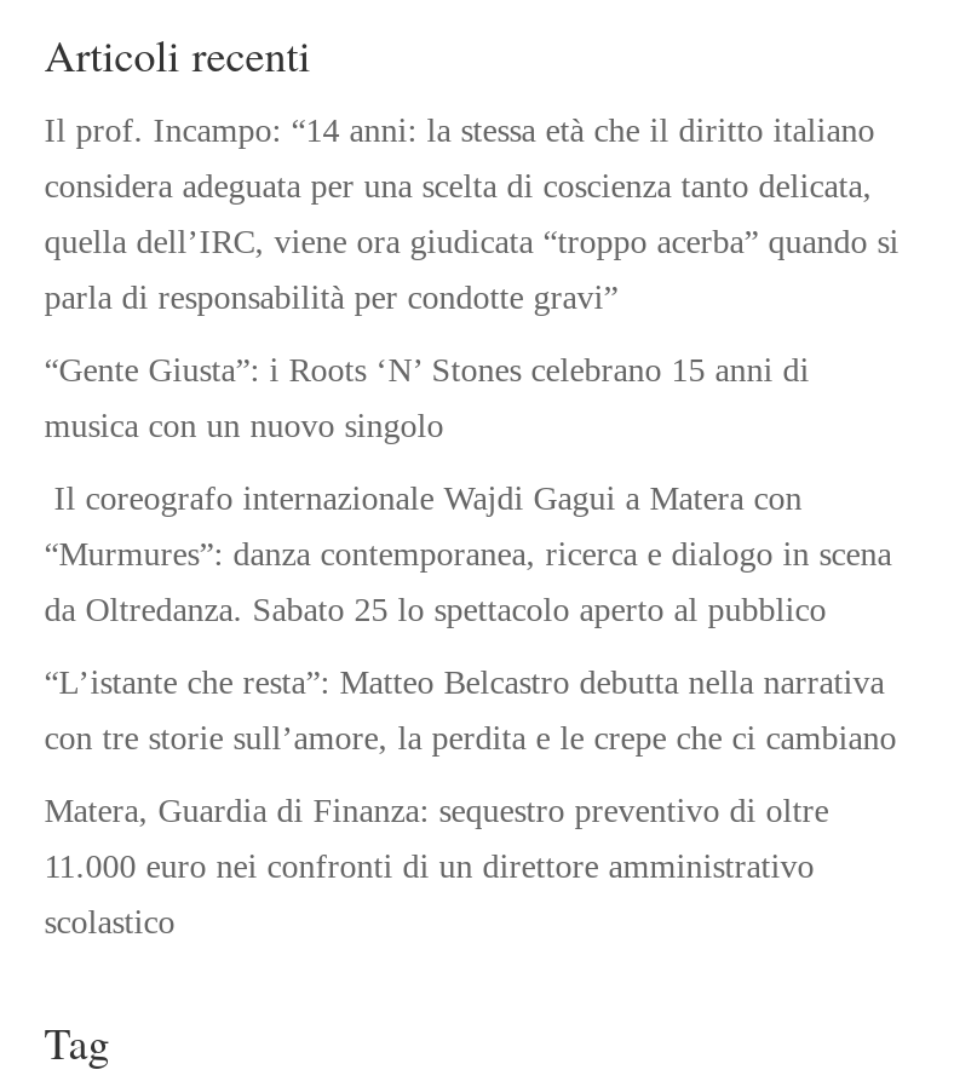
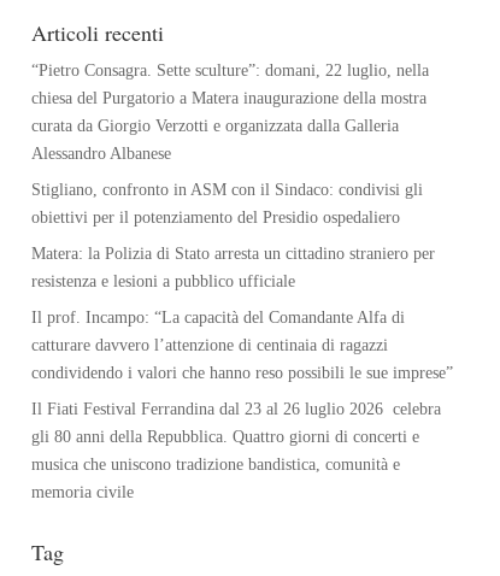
[44,112,899,940] Il prof. Incampo: “14 anni: la stessa età che il diritto italiano | considera adeguata per una scelta di coscienza tanto delicata, | quella dell’IRC, viene ora giudicata “troppo acerba” quando si | parla di responsabilità per condotte gravi” | “Gente Giusta”: i Roots ‘N’ Stones celebrano 15 anni di | musica con un nuovo singolo | Il coreografo internazionale Wajdi Gagui a Matera con | “Murmures”: danza contemporanea, ricerca e dialogo in scena | da Oltredanza. Sabato 25 lo spettacolo aperto al pubblico | “L’istante che resta”: Matteo Belcastro debutta nella narrativa | con tre storie sull’amore, la perdita e le crepe che ci cambiano | Matera, Guardia di Finanza: sequestro preventivo di oltre | 11.000 euro nei confronti di un direttore amministrativo | scolastico -> [31,61,453,501] “Pietro Consagra. Sette sculture”: domani, 22 luglio, nella | chiesa del Purgatorio a Matera inaugurazione della mostra | curata da Giorgio Verzotti e organizzata dalla Galleria | Alessandro Albanese | Stigliano, confronto in ASM con il Sindaco: condivisi gli | obiettivi per il potenziamento del Presidio ospedaliero | Matera: la Polizia di Stato arresta un cittadino straniero per | resistenza e lesioni a pubblico ufficiale | Il prof. Incampo: “La capacità del Comandante Alfa di | catturare davvero l’attenzione di centinaia di ragazzi | condividendo i valori che hanno reso possibili le sue imprese” | Il Fiati Festival Ferrandina dal 23 al 26 luglio 2026 celebra | gli 80 anni della Repubblica. Quattro giorni di concerti e | musica che uniscono tradizione bandistica, comunità e | memoria civile

